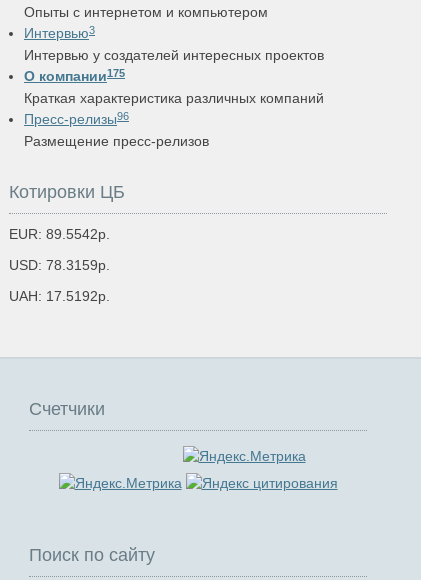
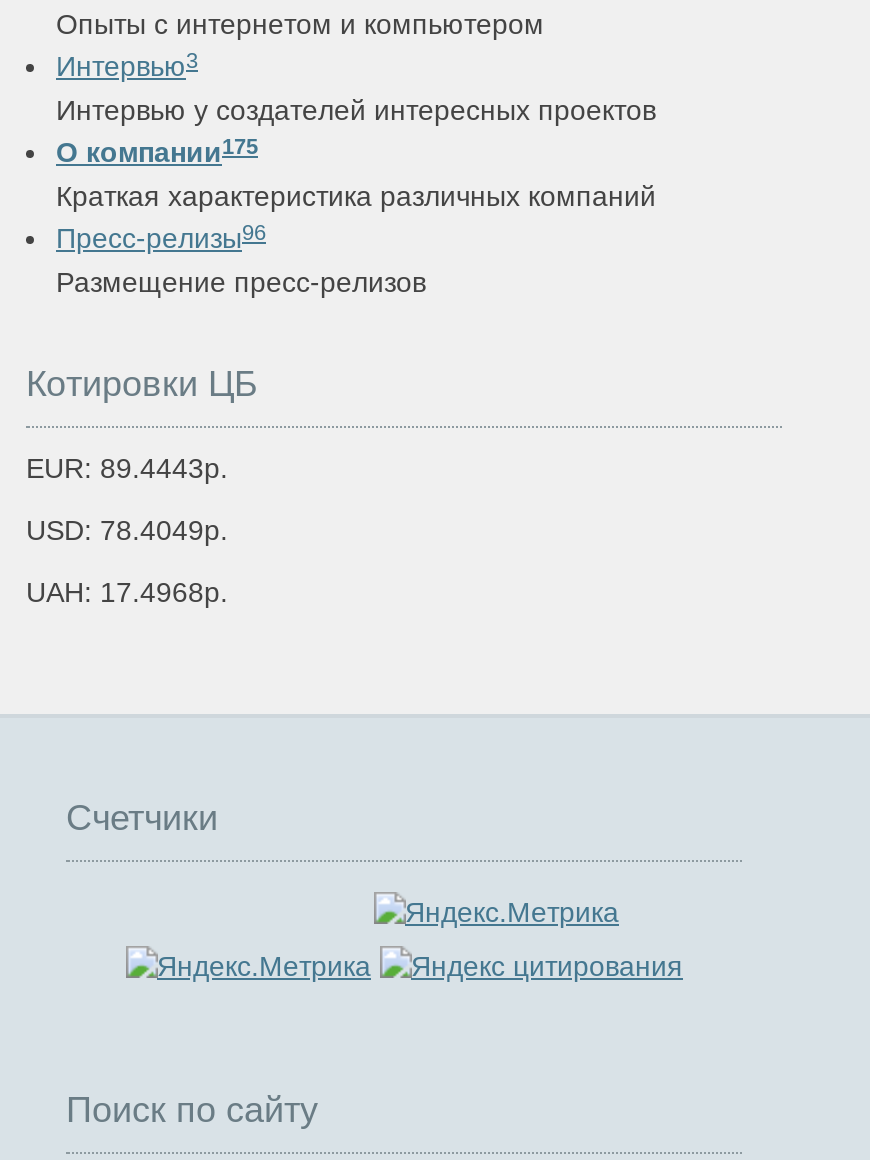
[9,226,110,242] EUR: 89.5542р. -> [26,452,228,484] EUR: 89.4443р.
[9,257,110,273] USD: 78.3159р. -> [26,514,228,546] USD: 78.4049р.
[9,288,110,304] UAH: 17.5192р. -> [26,576,228,608] UAH: 17.4968р.

